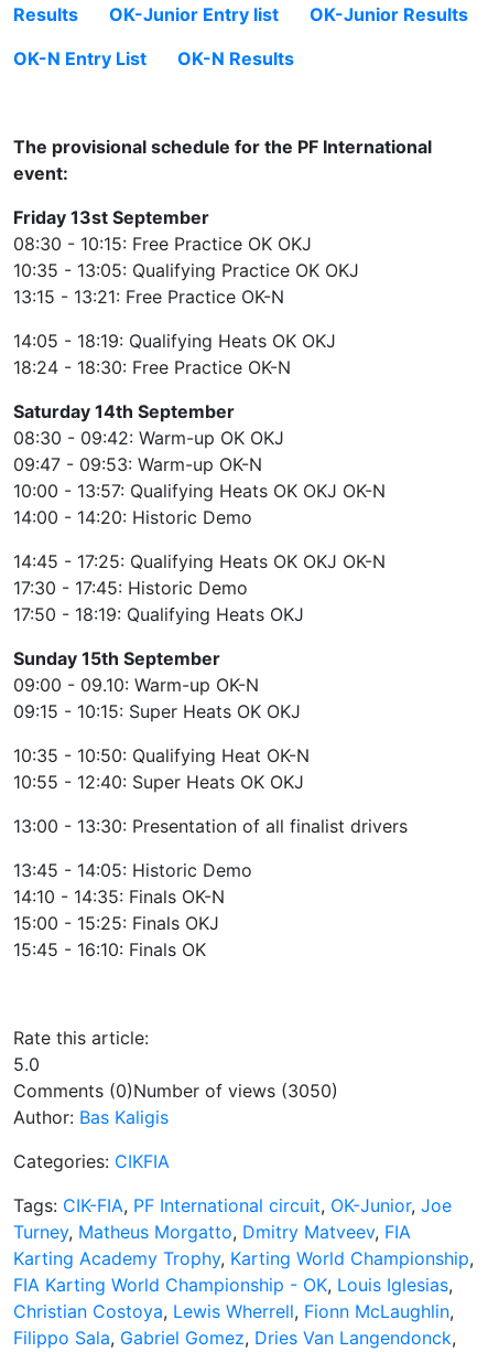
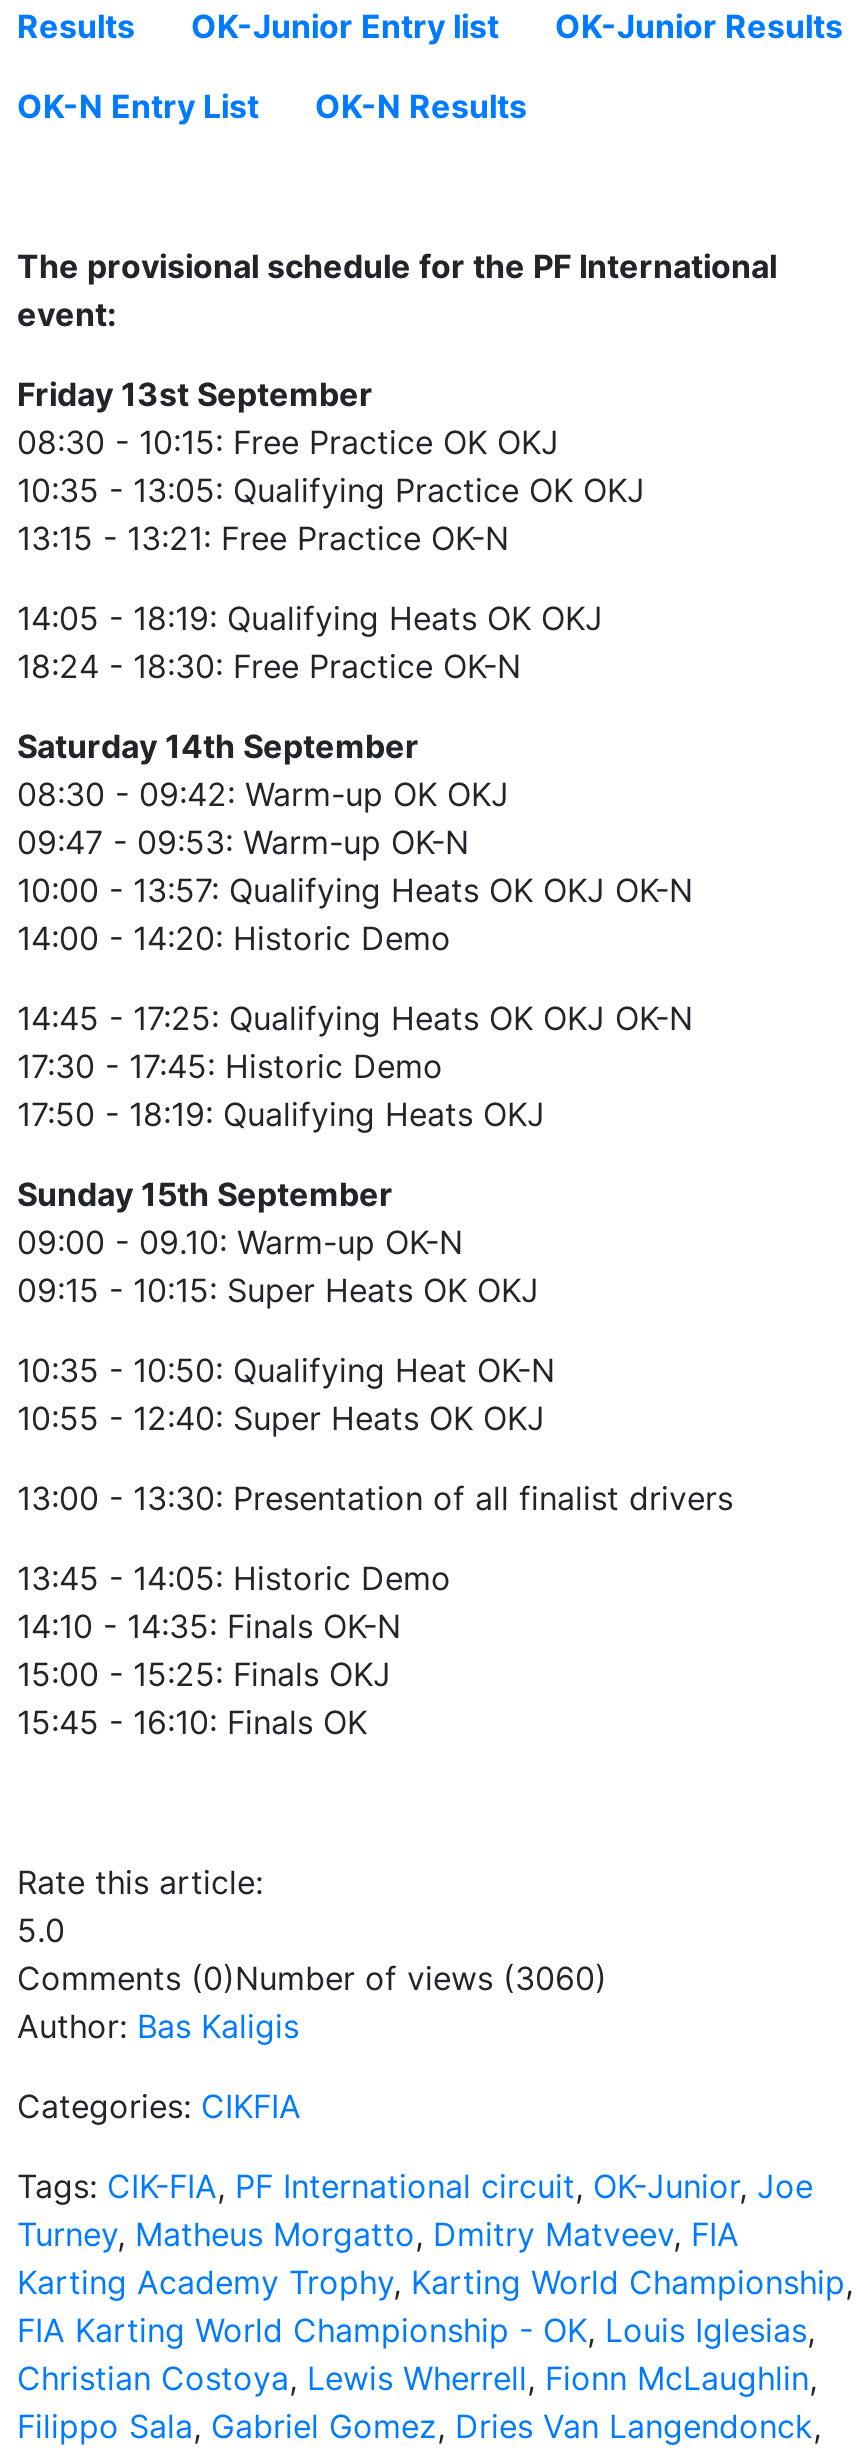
[13,1080,338,1102] Comments (0) Number of views (3050) -> [17,1958,607,1998] Comments (0) Number of views (3060)

